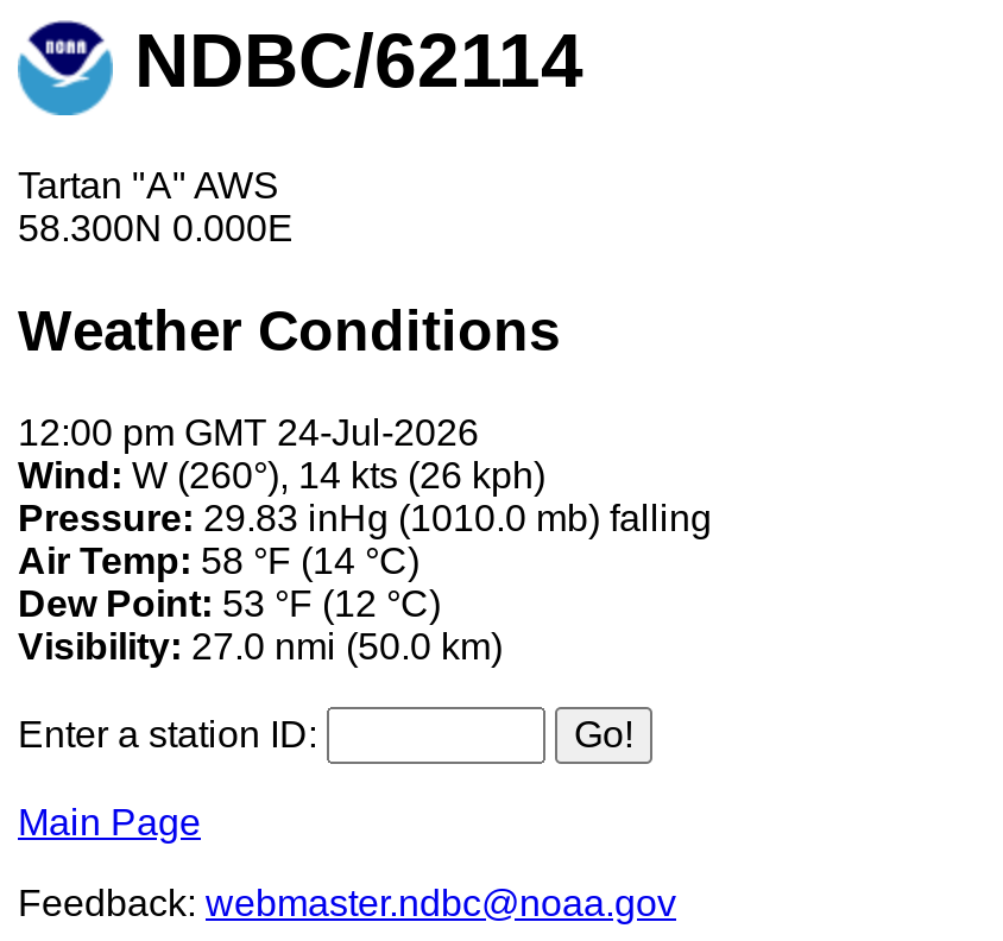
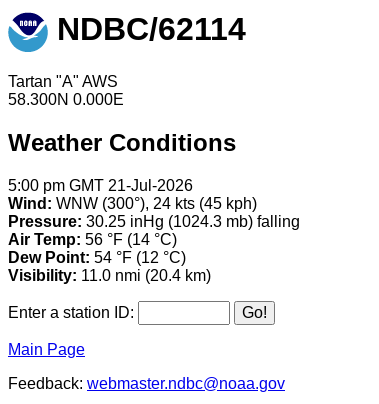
[18,413,479,453] 12:00 pm GMT 24-Jul-2026 -> [8,177,193,194] 5:00 pm GMT 21-Jul-2026
[18,456,545,496] Wind:W (260°), 14 kts (26 kph) -> [8,195,257,212] Wind:WNW (300°), 24 kts (45 kph)
[18,498,712,539] Pressure: 29.83 inHg (1010.0 mb) falling -> [8,213,300,230] Pressure: 30.25 inHg (1024.3 mb) falling
[18,541,420,581] Air Temp: 58 °F (14 °C) -> [8,231,177,248] Air Temp: 56 °F (14 °C)
[18,584,441,624] Dew Point: 53 °F (12 °C) -> [8,249,186,266] Dew Point: 54 °F (12 °C)
[18,627,503,667] Visibility: 27.0 nmi (50.0 km) -> [8,267,211,284] Visibility: 11.0 nmi (20.4 km)

